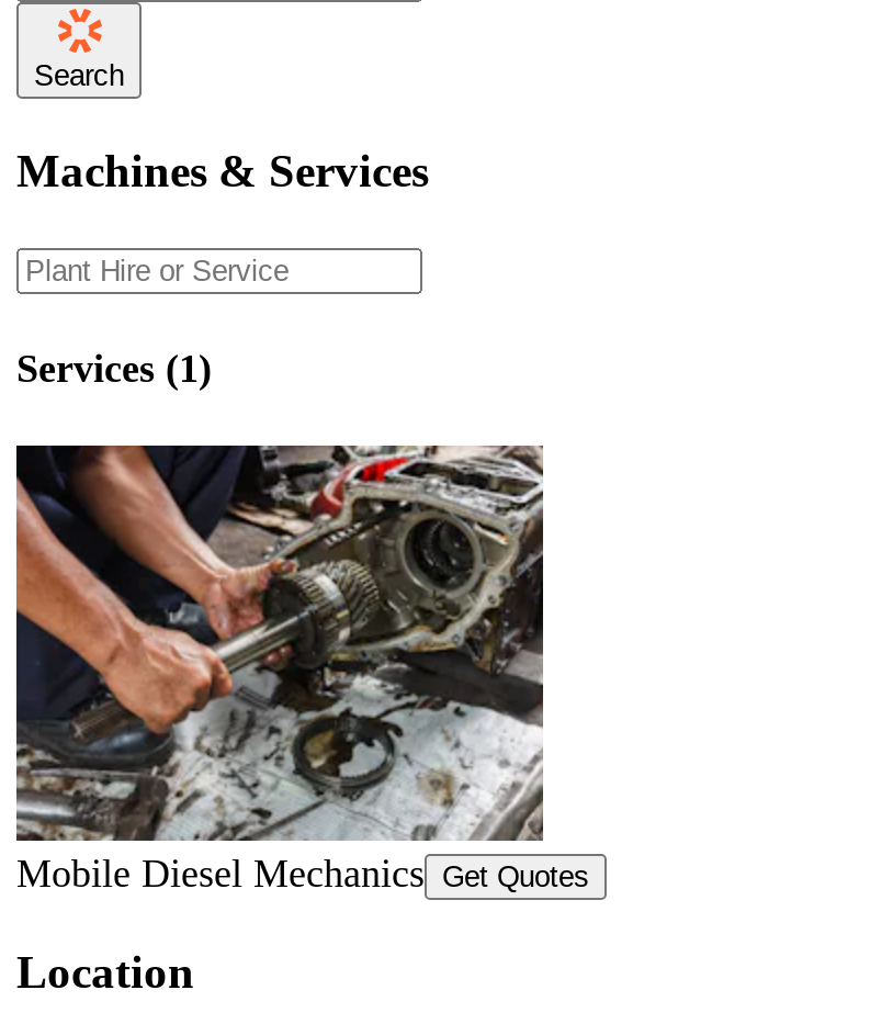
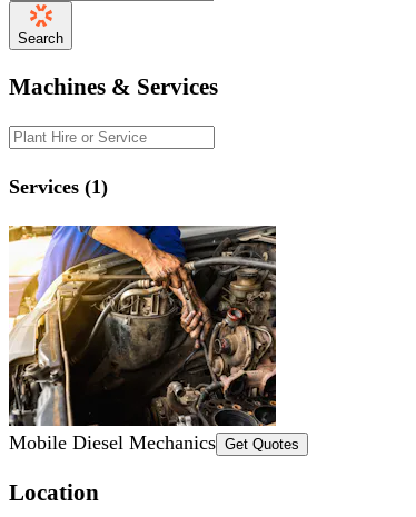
[14,443,543,843] [image] -> [8,225,277,427] [image]

